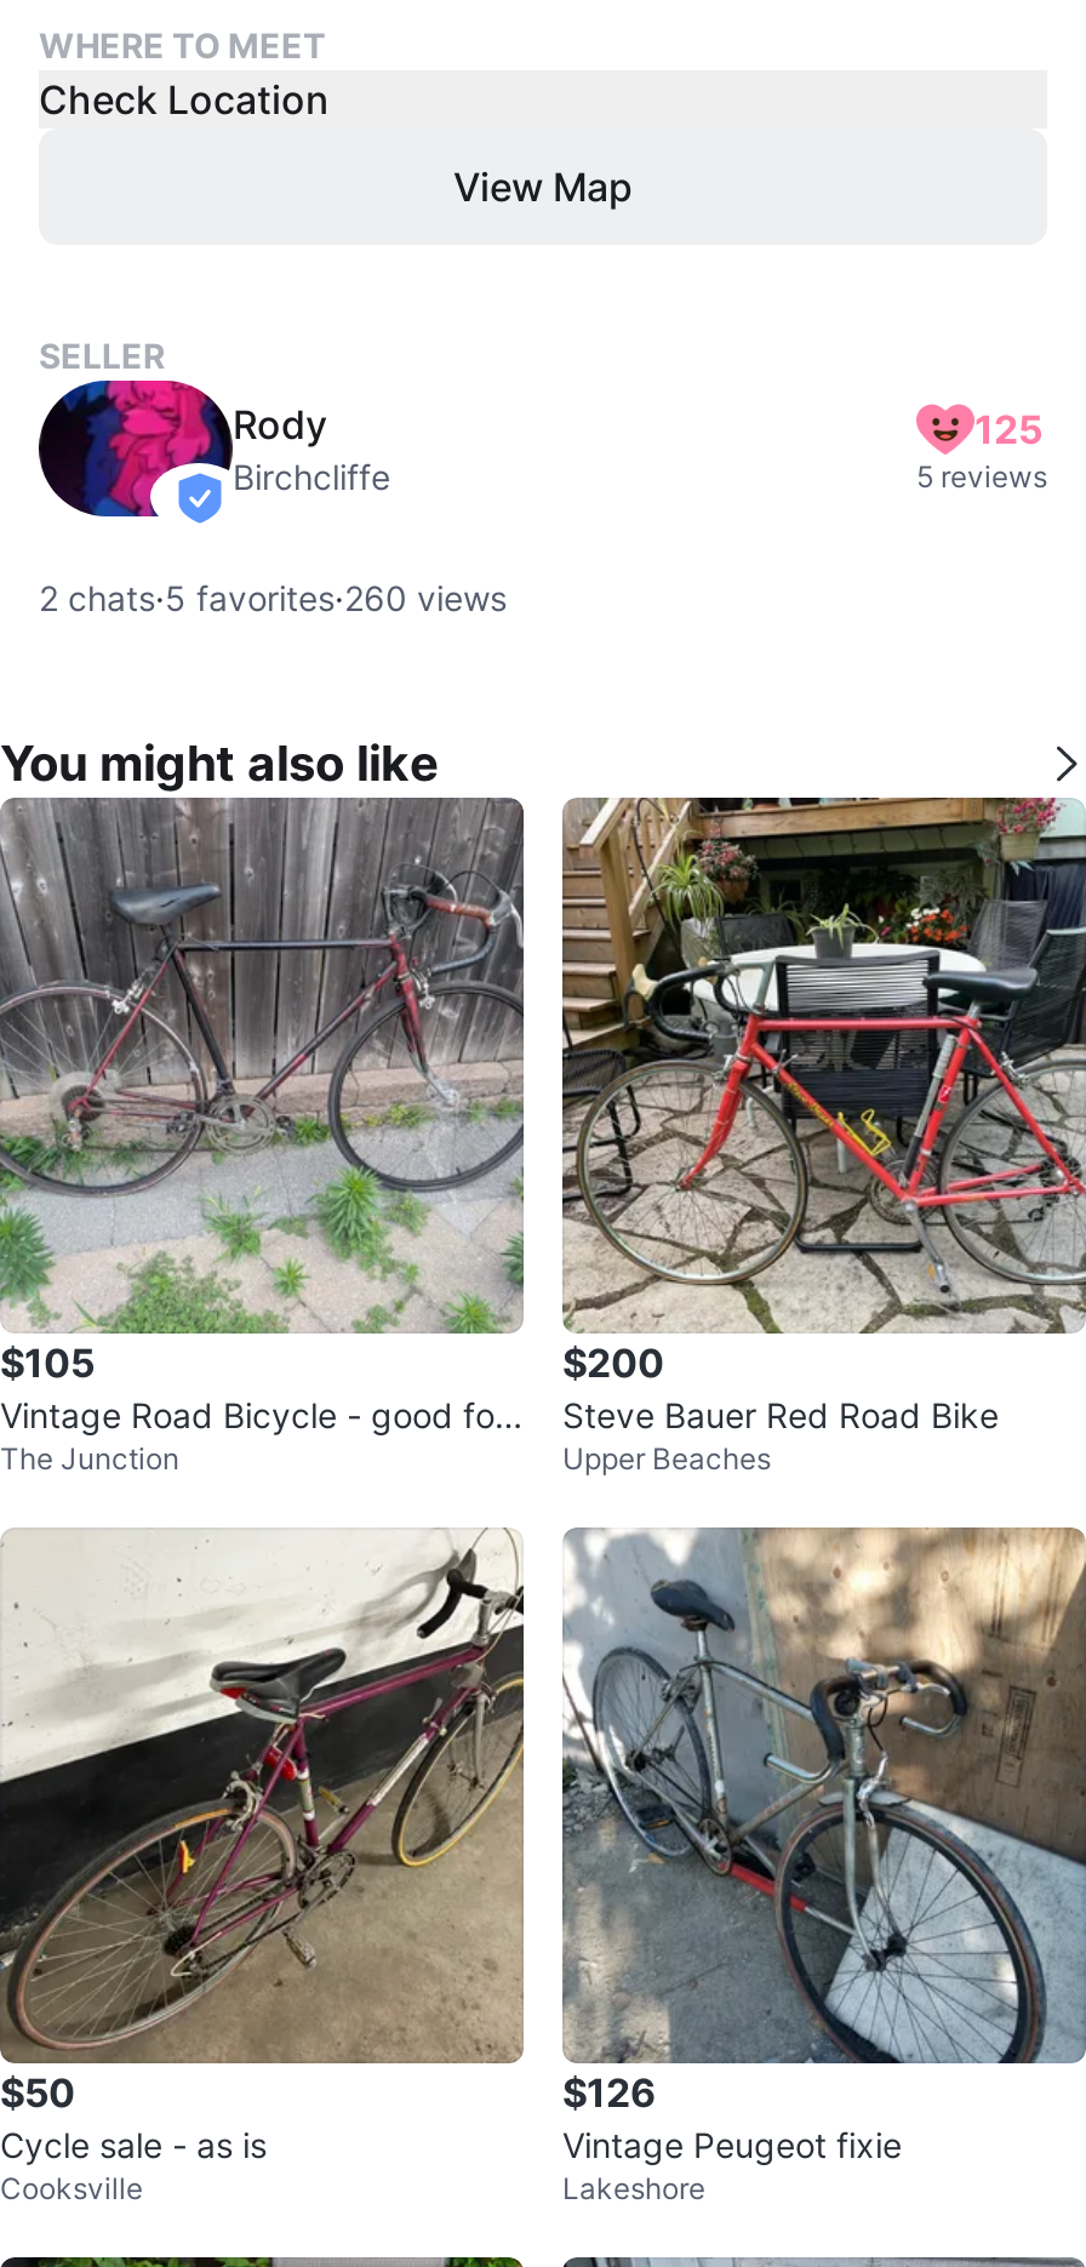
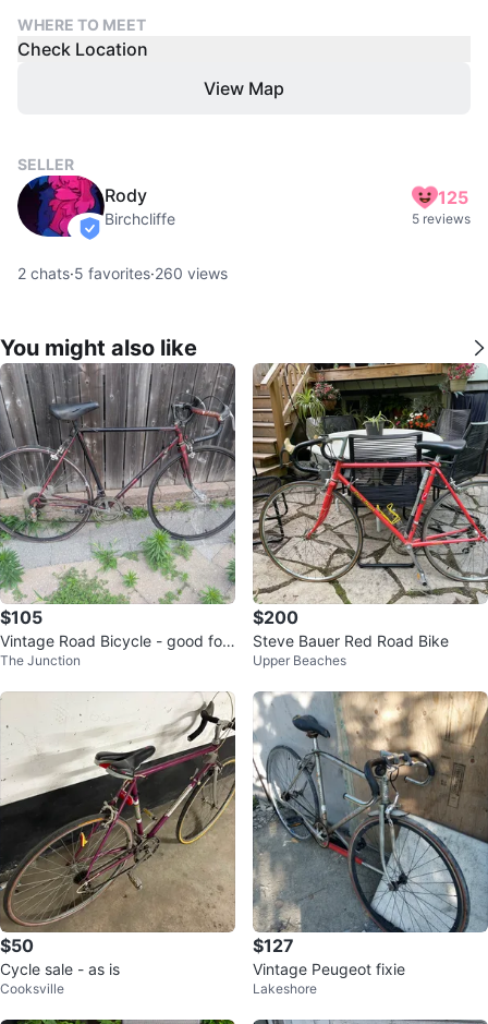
[562,2068,657,2117] $126 -> [253,935,294,956] $127

